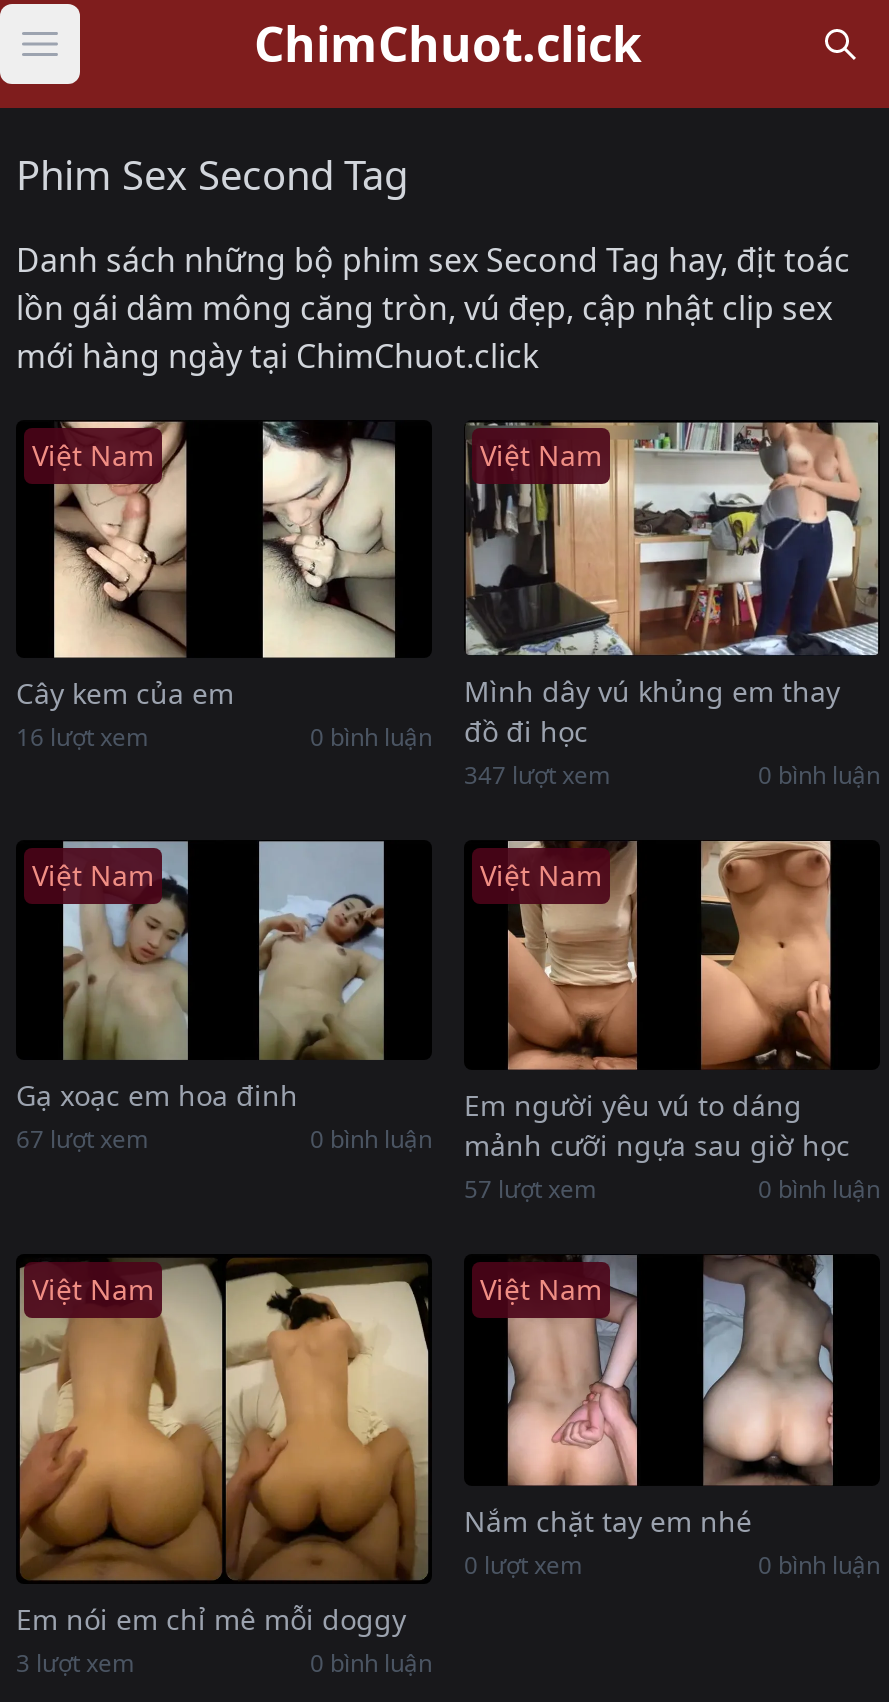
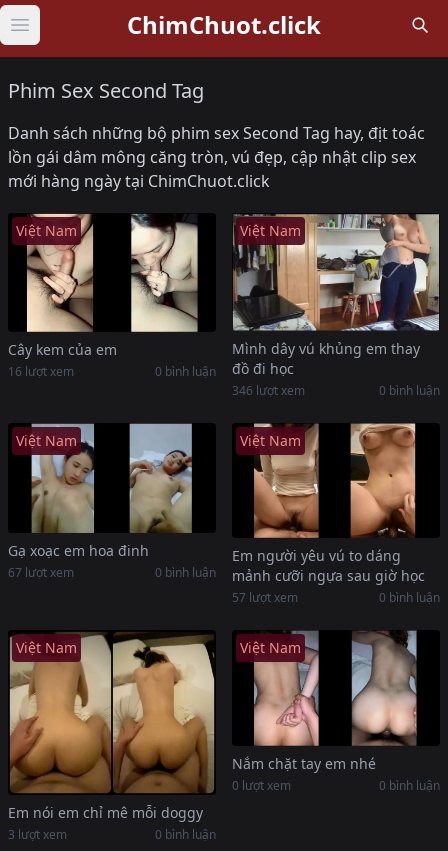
[464,758,610,792] 347 lượt xem -> [232,382,305,399] 346 lượt xem

